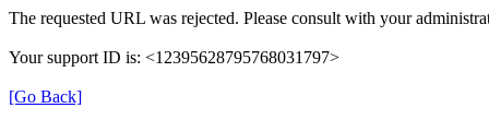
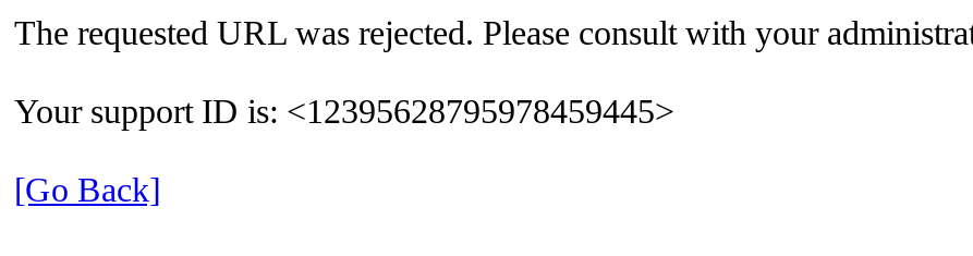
[9,48,339,67] Your support ID is: <12395628795768031797> -> [14,93,674,130] Your support ID is: <12395628795978459445>

